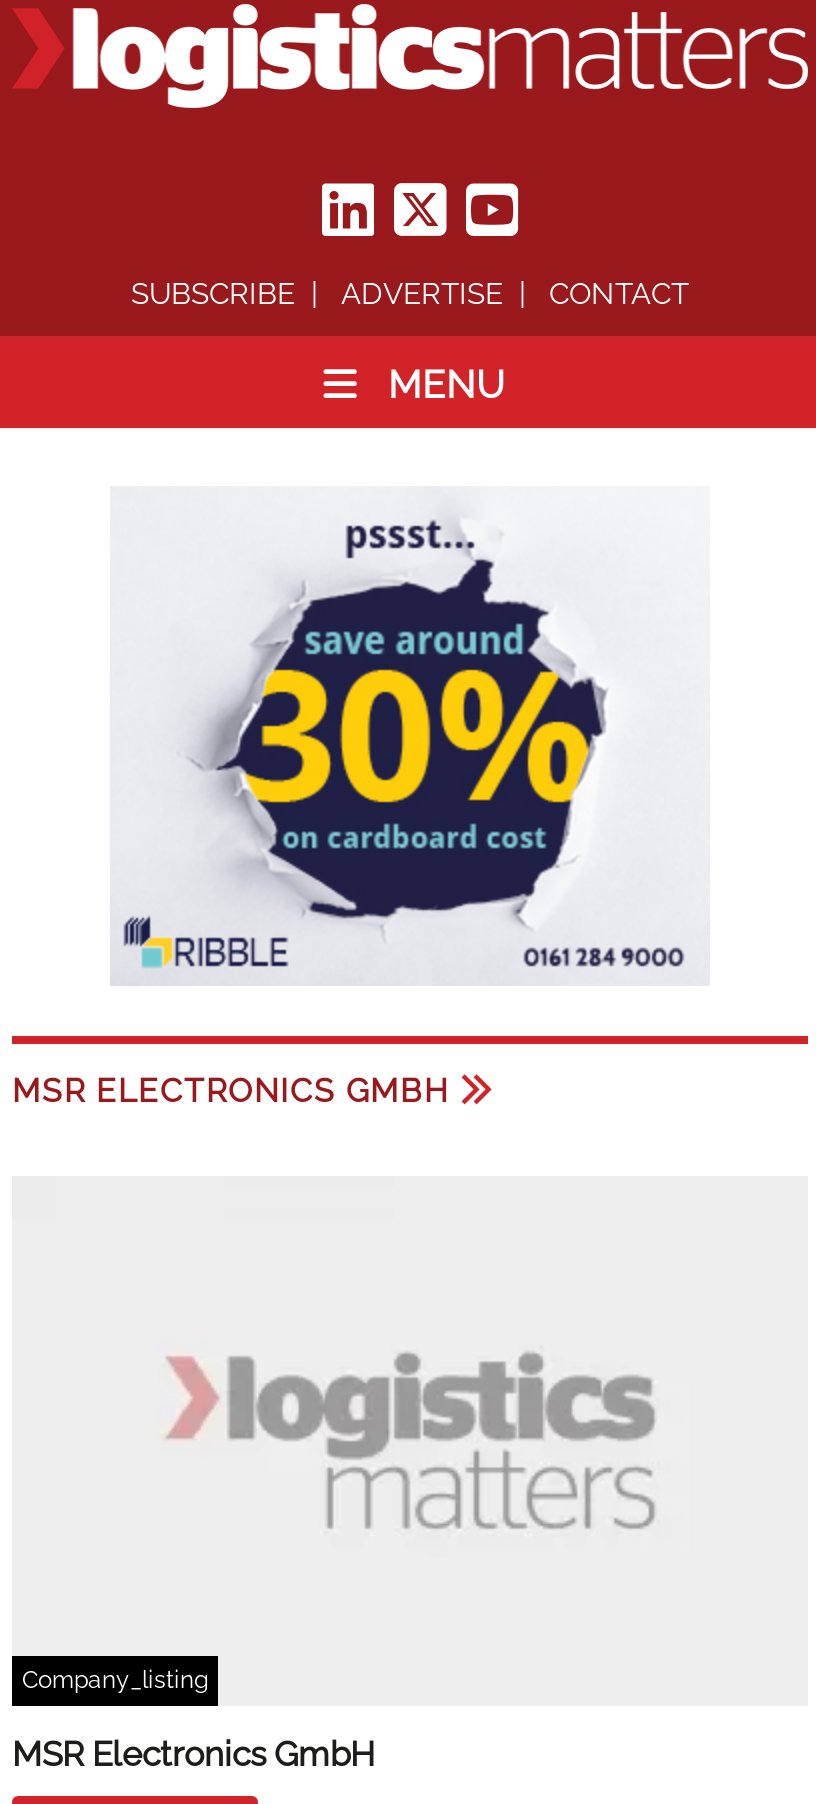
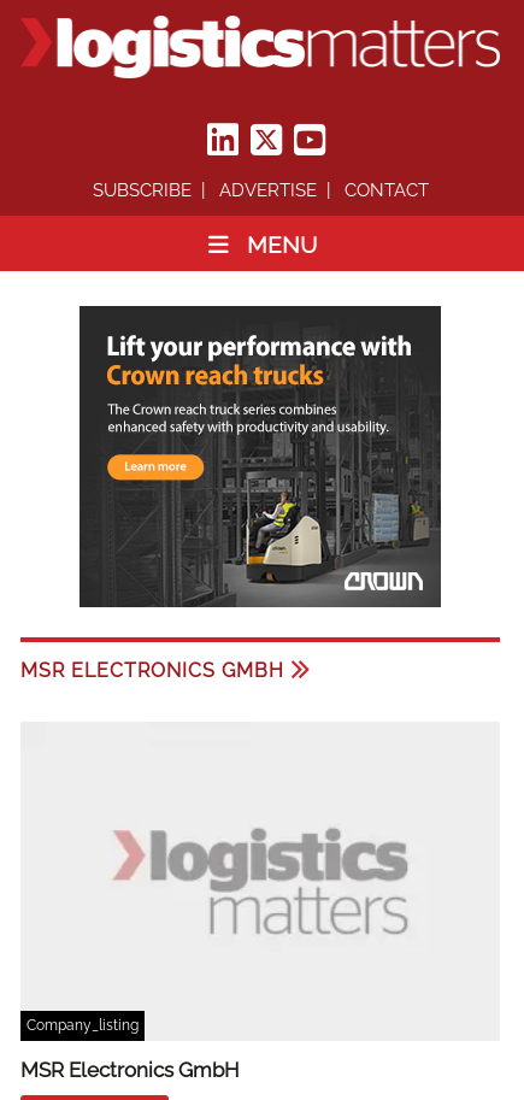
[110,486,710,986] [image] -> [78,305,442,608] [image]

